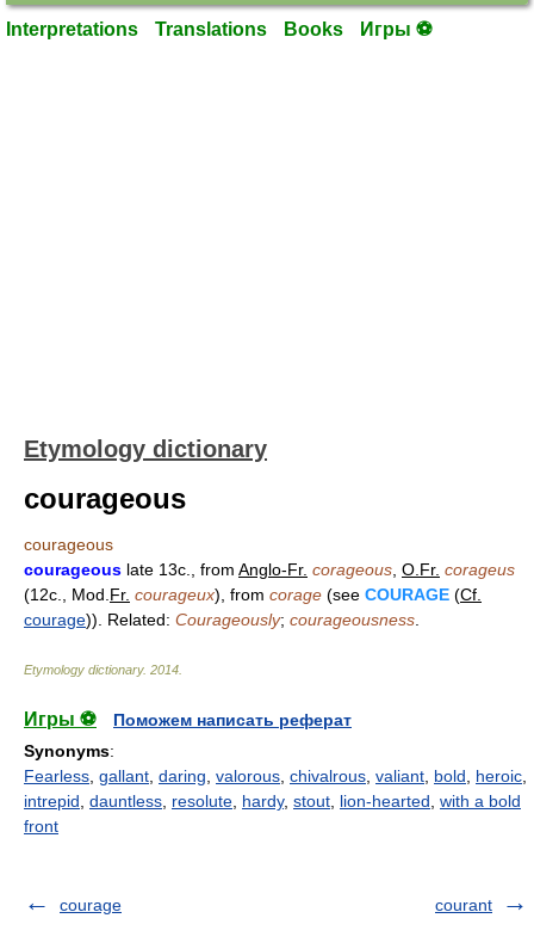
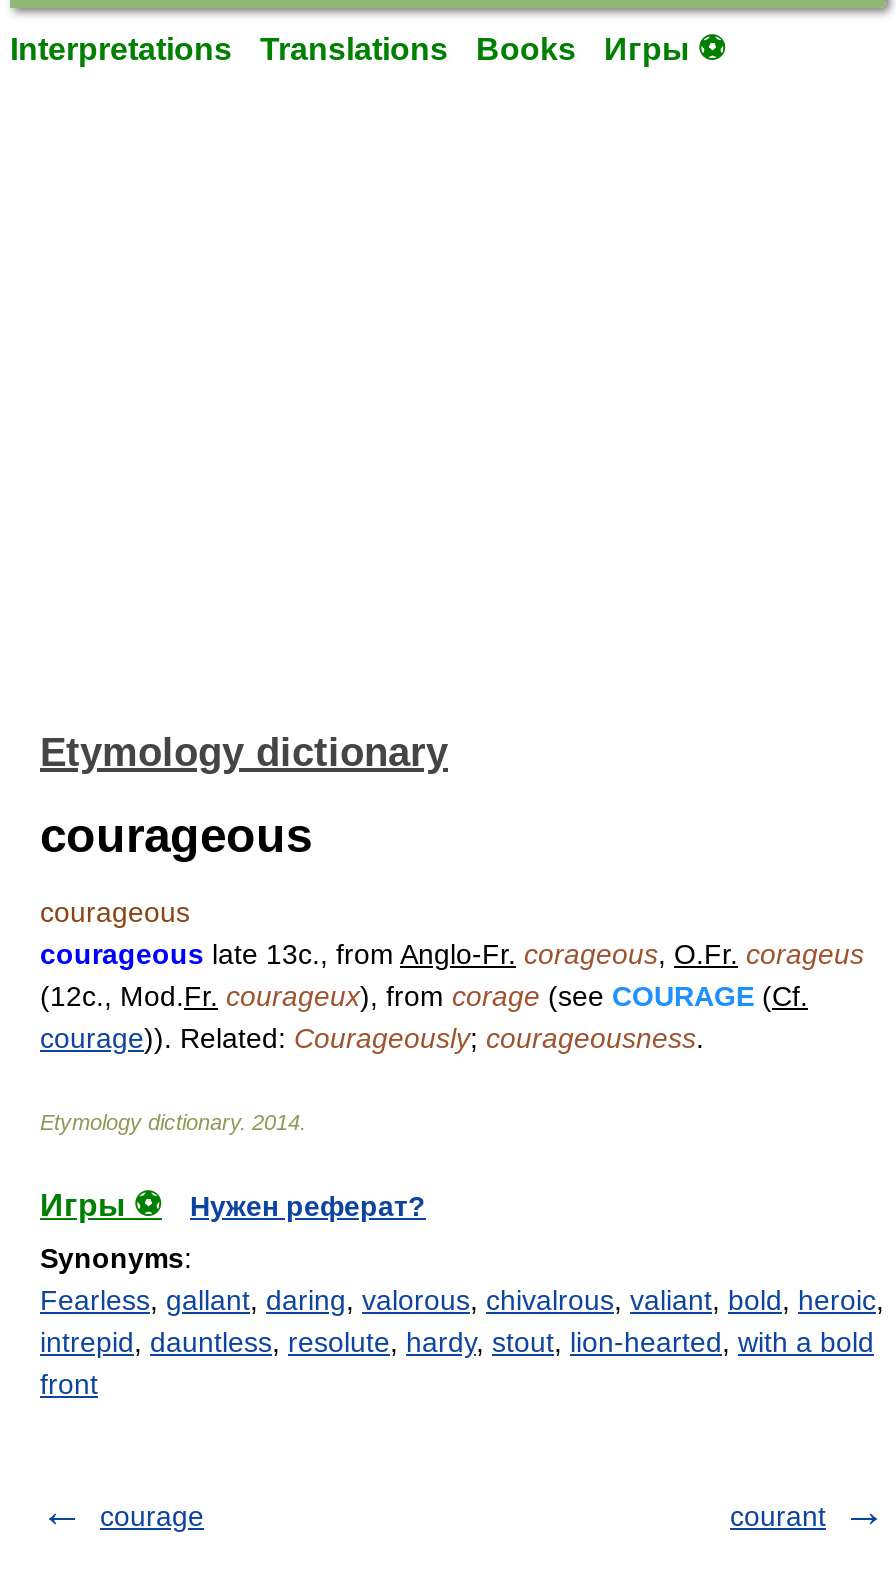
[113,710,352,729] Поможем написать реферат -> [190,1190,426,1222] Нужен реферат?

